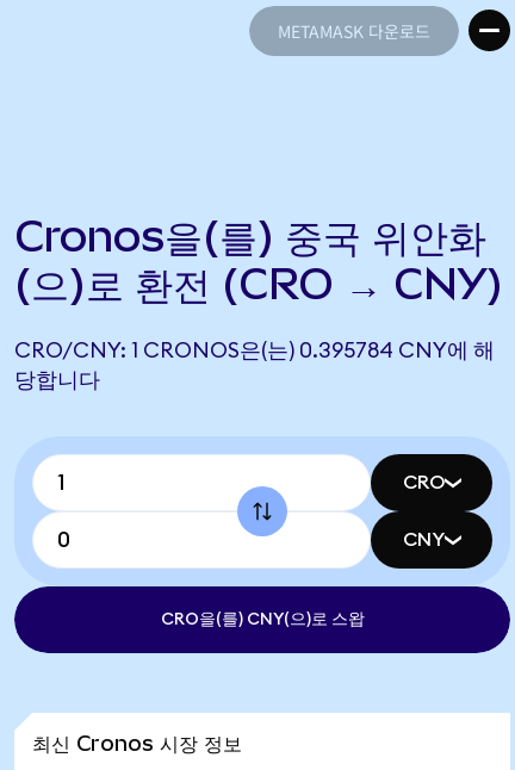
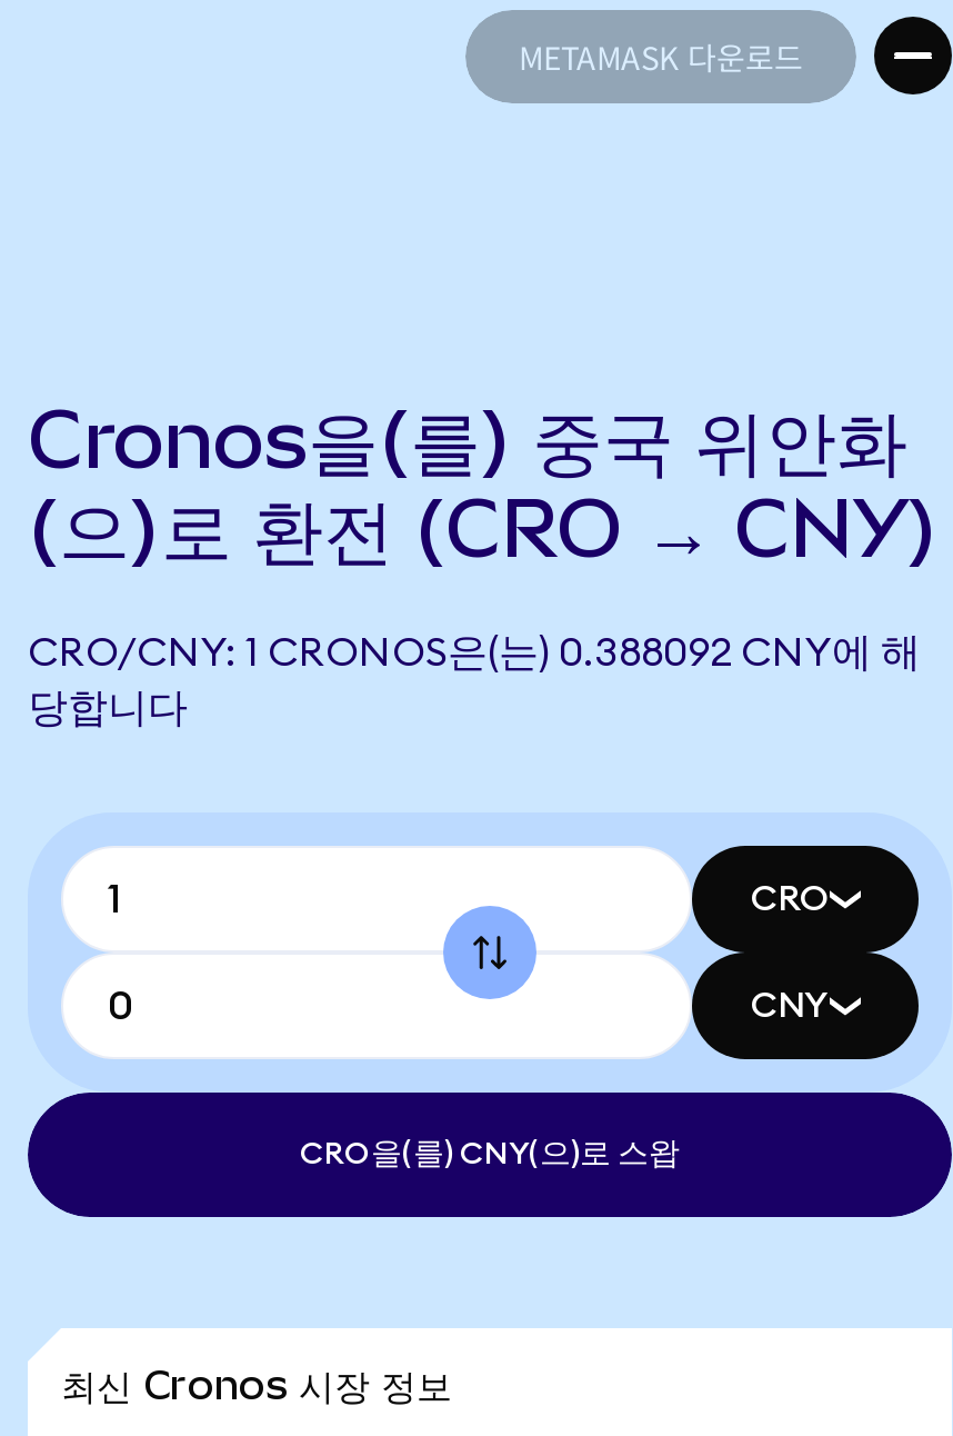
[14,340,495,361] CRO/CNY: 1 CRONOS은(는) 0.395784 CNY에 해 -> [28,632,921,672] CRO/CNY: 1 CRONOS은(는) 0.388092 CNY에 해

